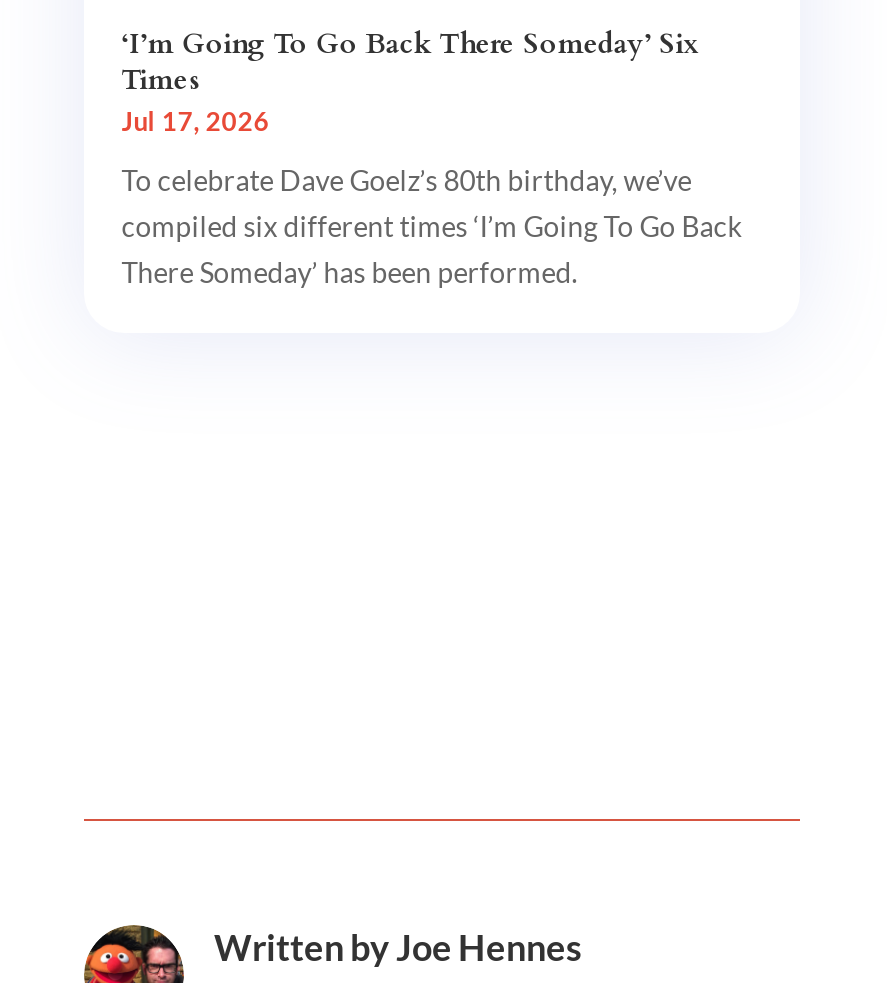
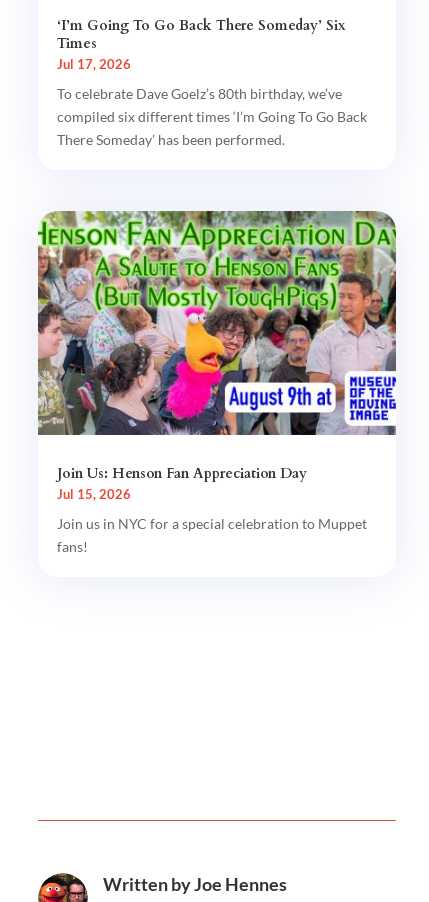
none -> [37,210,397,555] [image] | Join Us: Henson Fan Appreciation Day | Jul 15, 2026 | Join us in NYC for a special celebration to Muppet | fans!

